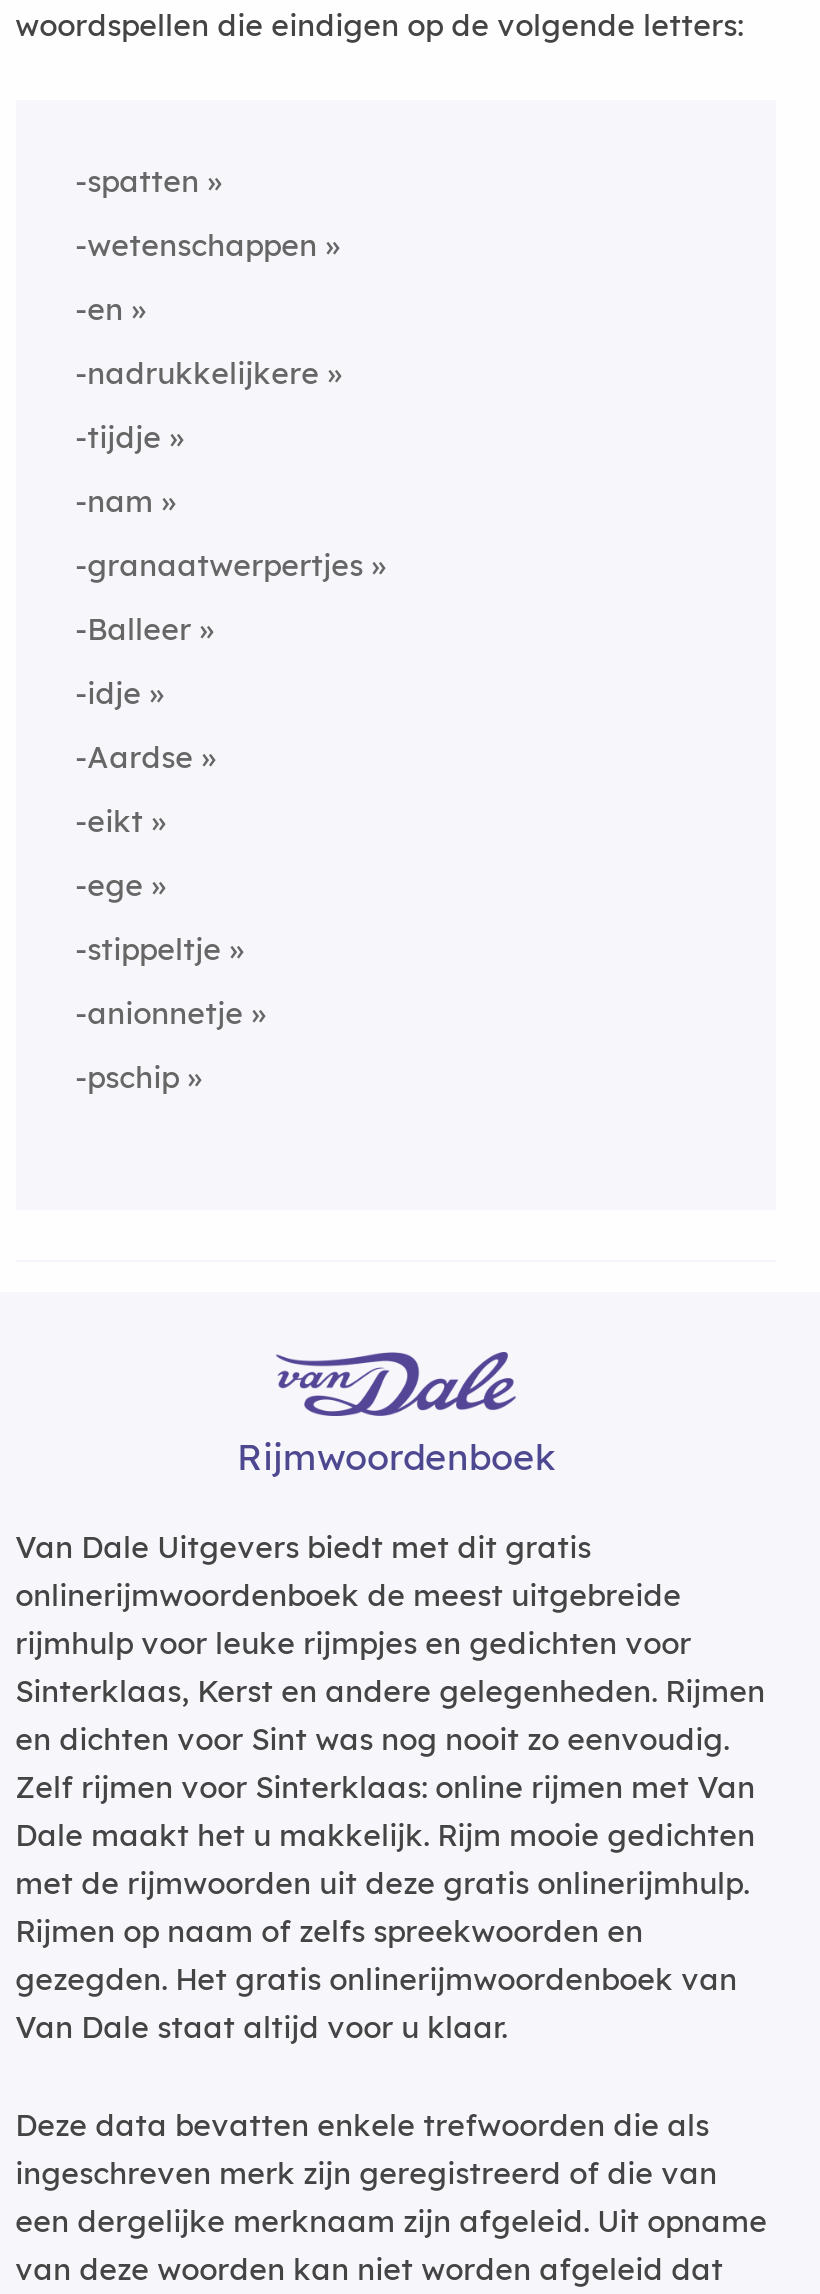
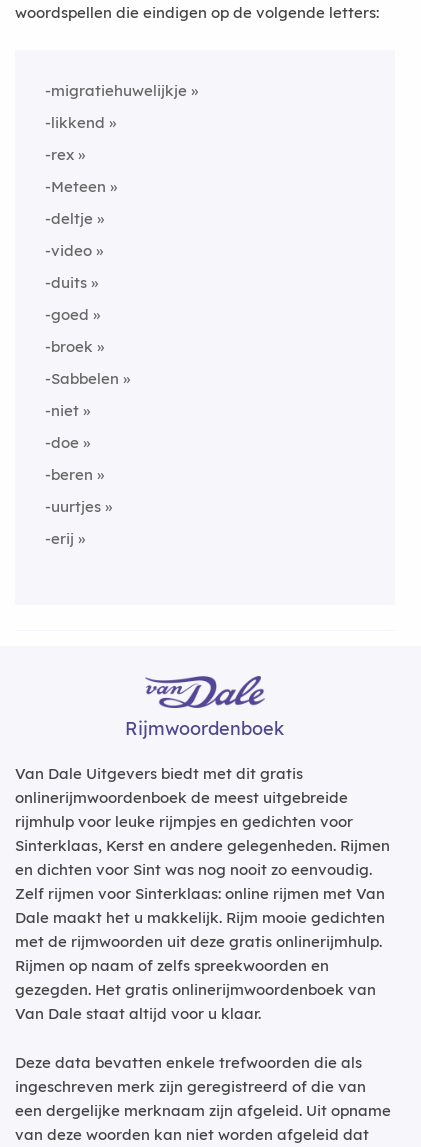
[75,162,199,200] -spatten -> [45,81,187,100] -migratiehuwelijkje
[75,226,317,264] -wetenschappen -> [45,113,105,132] -likkend
[75,290,123,328] -en -> [45,145,74,164] -rex
[75,354,319,392] -nadrukkelijkere -> [45,177,106,196] -Meteen
[75,418,161,456] -tijdje -> [45,209,93,228] -deltje
[75,482,153,520] -nam -> [45,241,92,260] -video
[75,546,363,584] -granaatwerpertjes -> [45,273,87,292] -duits
[75,610,191,648] -Balleer -> [45,305,89,324] -goed
[75,674,141,712] -idje -> [45,337,93,356] -broek
[75,738,193,776] -Aardse -> [45,369,119,388] -Sabbelen
[75,802,143,840] -eikt -> [45,401,79,420] -niet
[75,866,143,904] -ege -> [45,433,79,452] -doe
[75,930,221,968] -stippeltje -> [45,465,93,484] -beren
[75,994,243,1032] -anionnetje -> [45,497,101,516] -uurtjes
[75,1058,179,1096] -pschip -> [45,529,74,548] -erij

